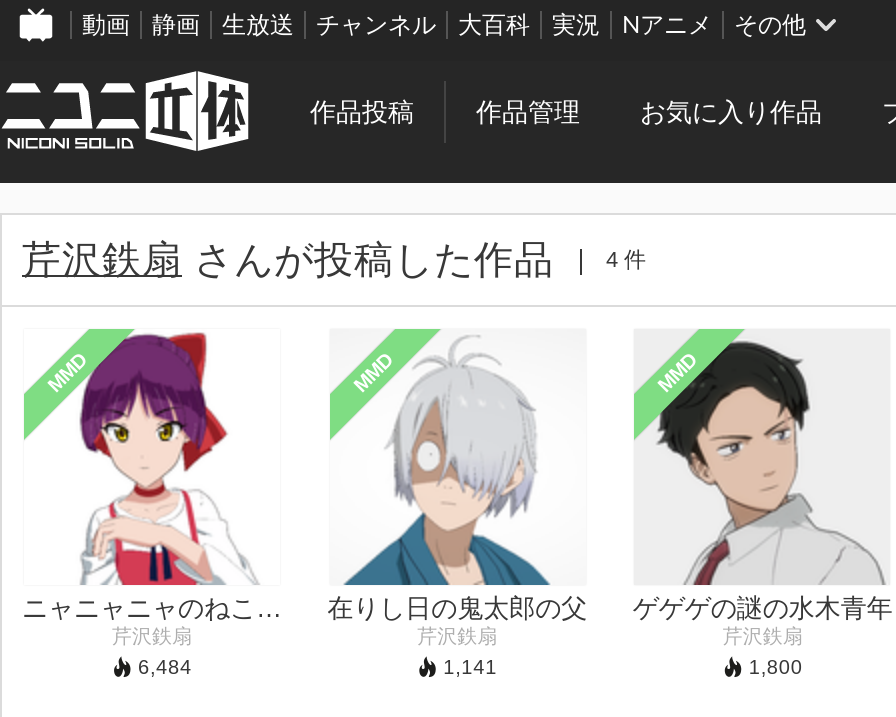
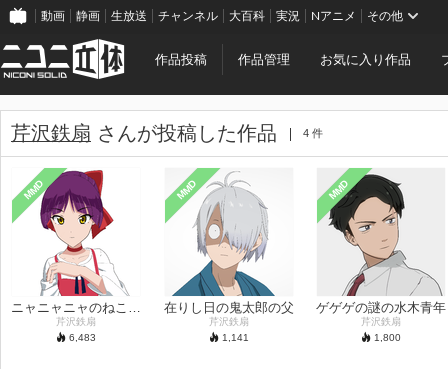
[138,656,192,678] 6,484 -> [69,332,96,343] 6,483

